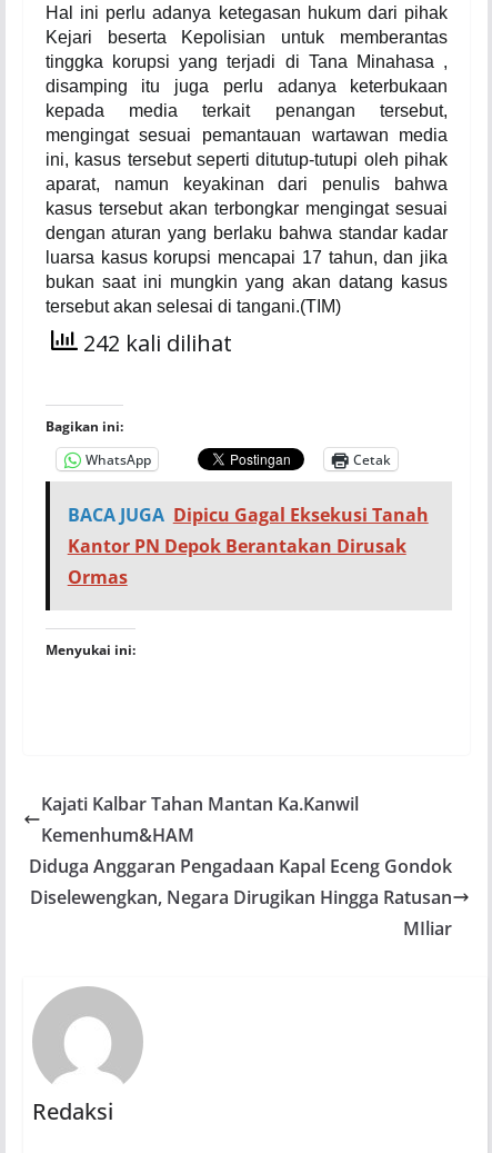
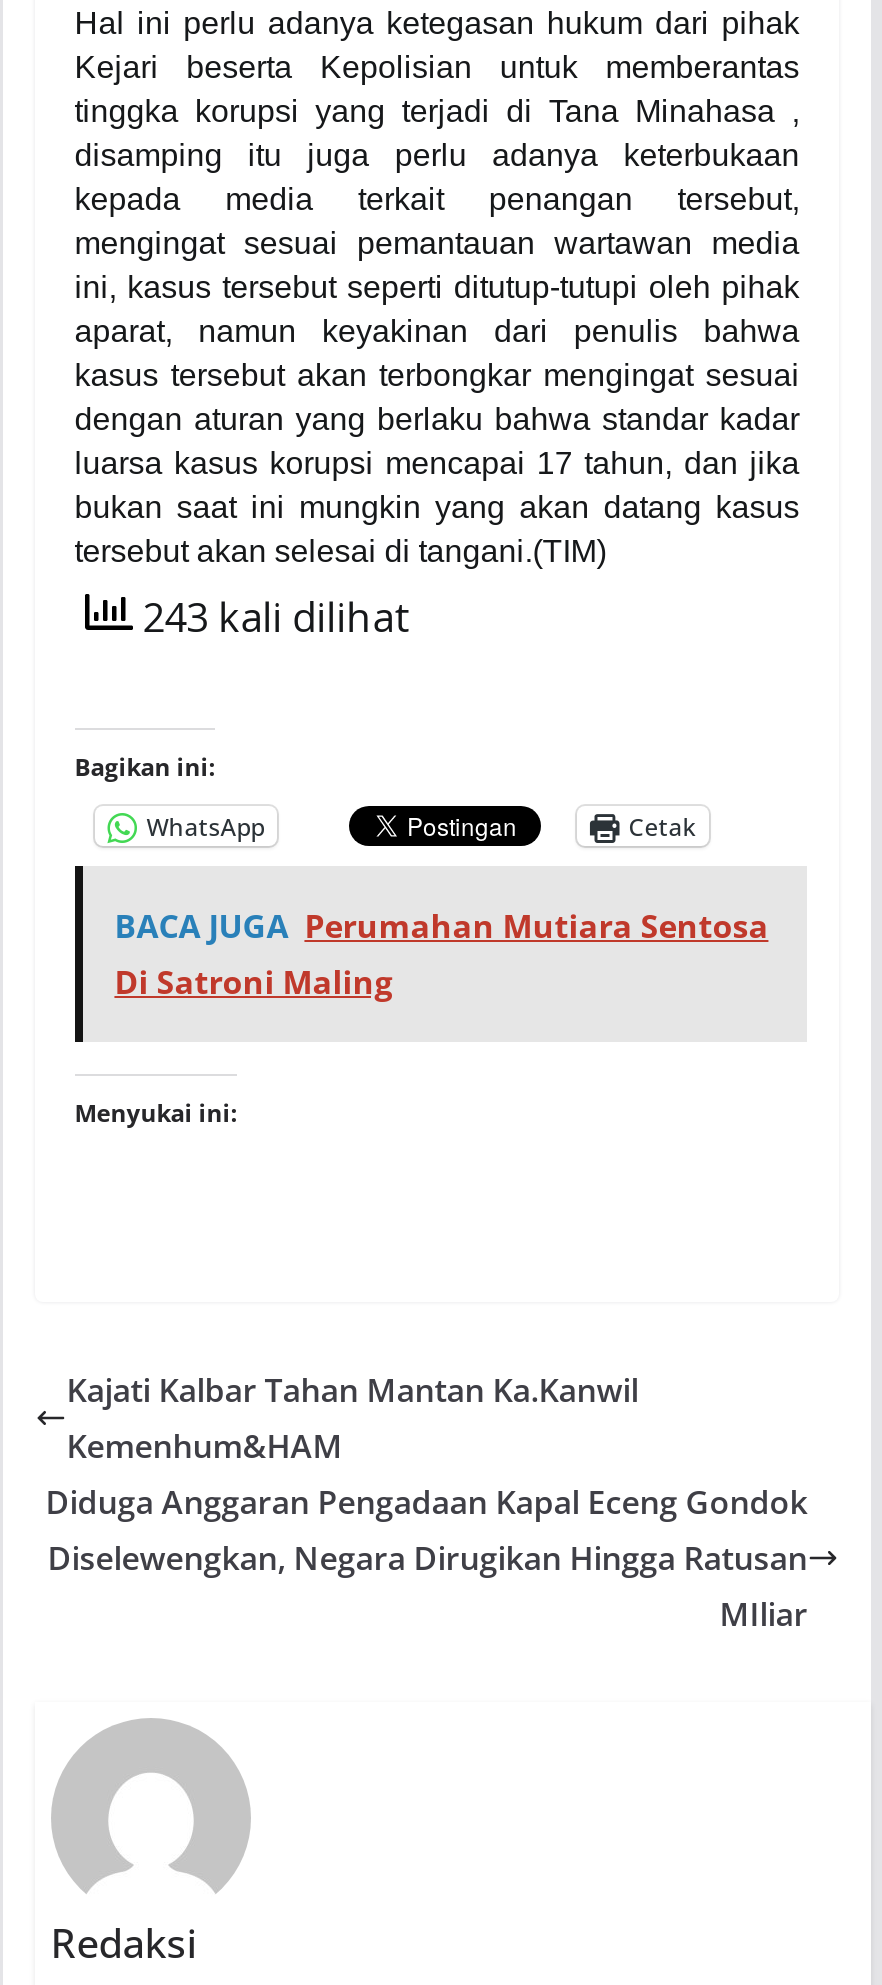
[77,329,232,359] 242 kali dilihat -> [132,591,410,645] 243 kali dilihat
[67,503,428,589] BACA JUGA Dipicu Gagal Eksekusi Tanah | Kantor PN Depok Berantakan Dirusak | Ormas -> [114,904,768,1004] BACA JUGA Perumahan Mutiara Sentosa | Di Satroni Maling

